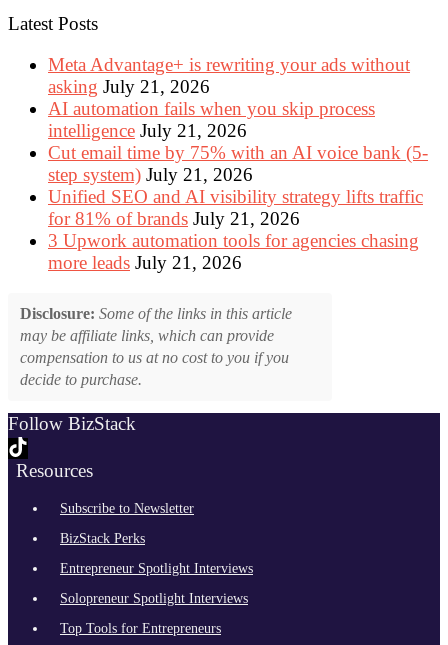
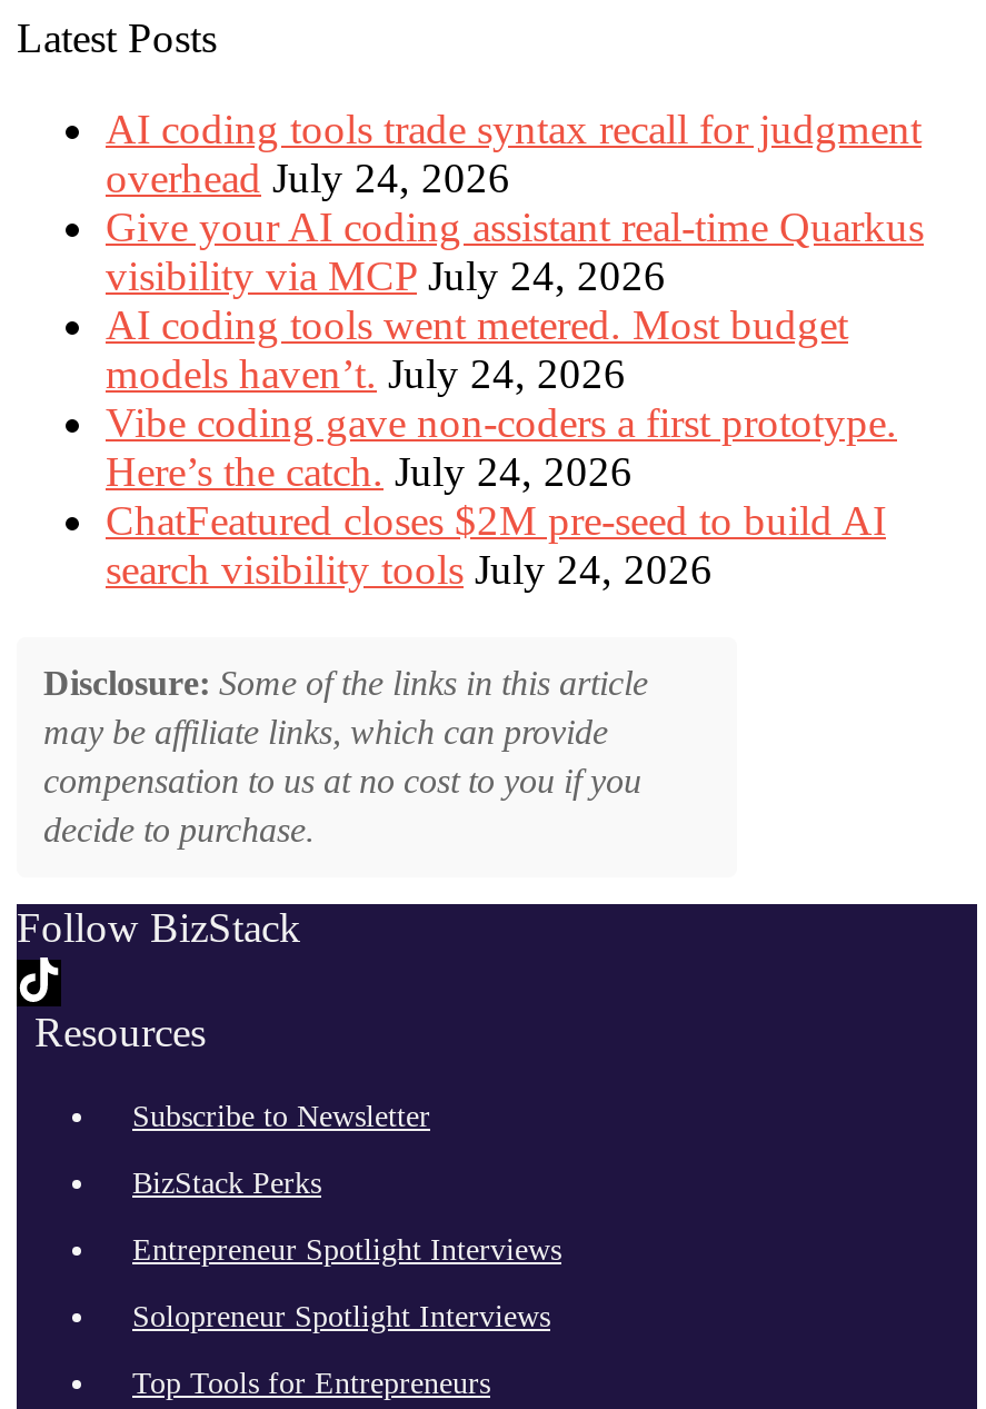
[48,54,428,273] Meta Advantage+ is rewriting your ads without | asking July 21, 2026 | AI automation fails when you skip process | intelligence July 21, 2026 | Cut email time by 75% with an AI voice bank (5- | step system) July 21, 2026 | Unified SEO and AI visibility strategy lifts traffic | for 81% of brands July 21, 2026 | 3 Upwork automation tools for agencies chasing | more leads July 21, 2026 -> [106,105,924,592] AI coding tools trade syntax recall for judgment | overhead July 24, 2026 | Give your AI coding assistant real-time Quarkus | visibility via MCP July 24, 2026 | AI coding tools went metered. Most budget | models haven’t. July 24, 2026 | Vibe coding gave non-coders a first prototype. | Here’s the catch. July 24, 2026 | ChatFeatured closes $2M pre-seed to build AI | search visibility tools July 24, 2026

